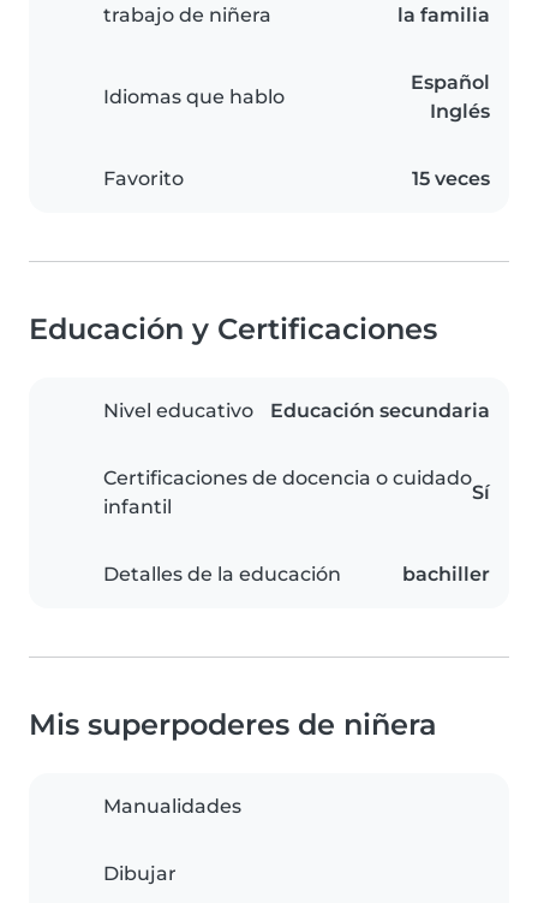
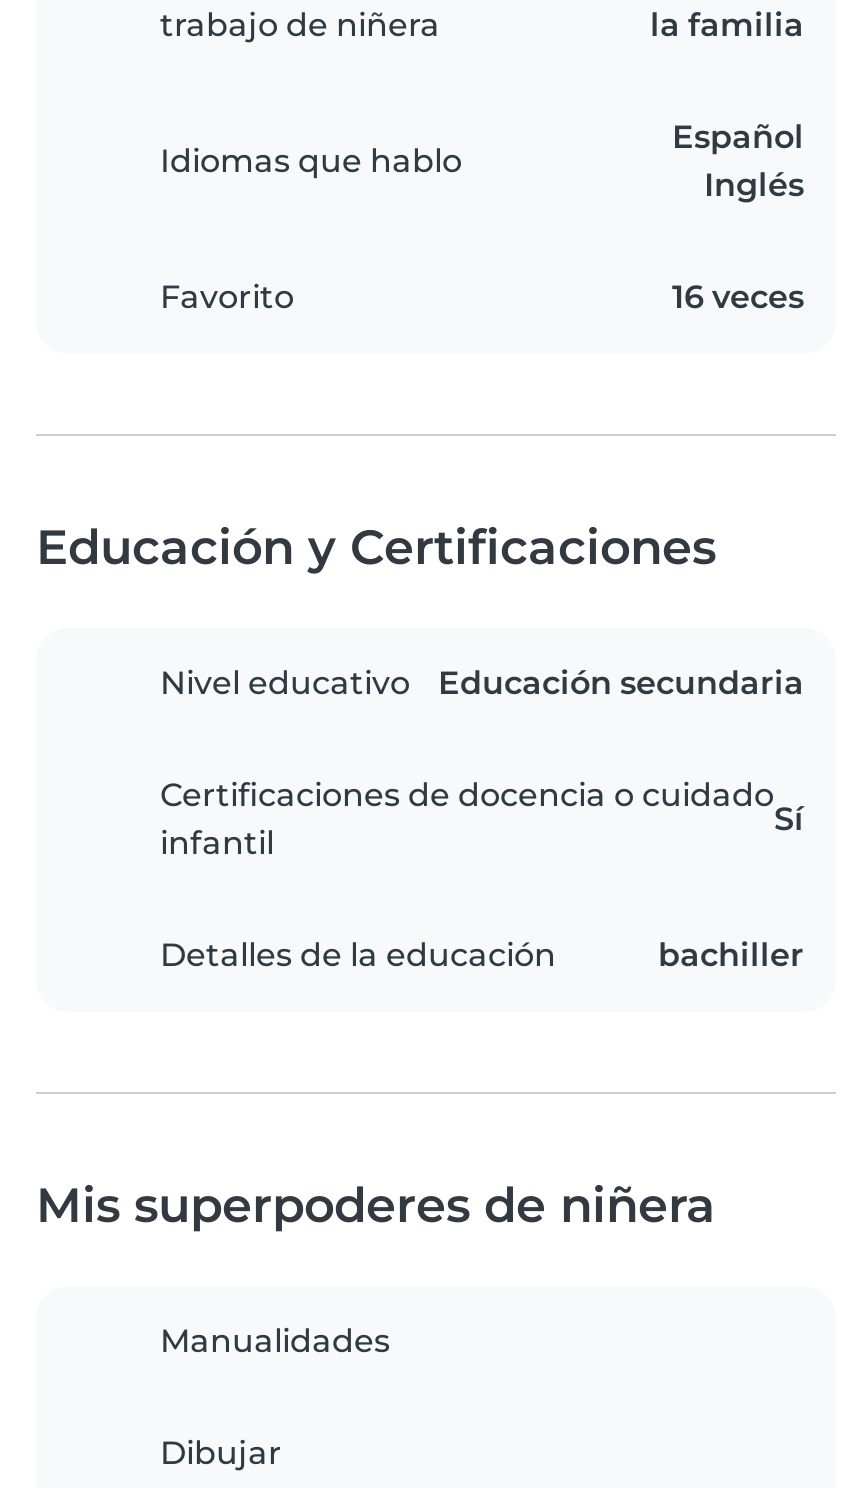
[412,168,490,190] 15 veces -> [672,279,804,317] 16 veces

